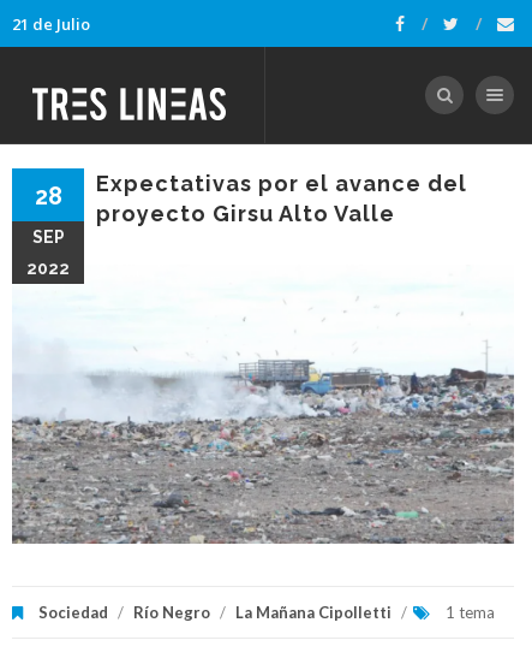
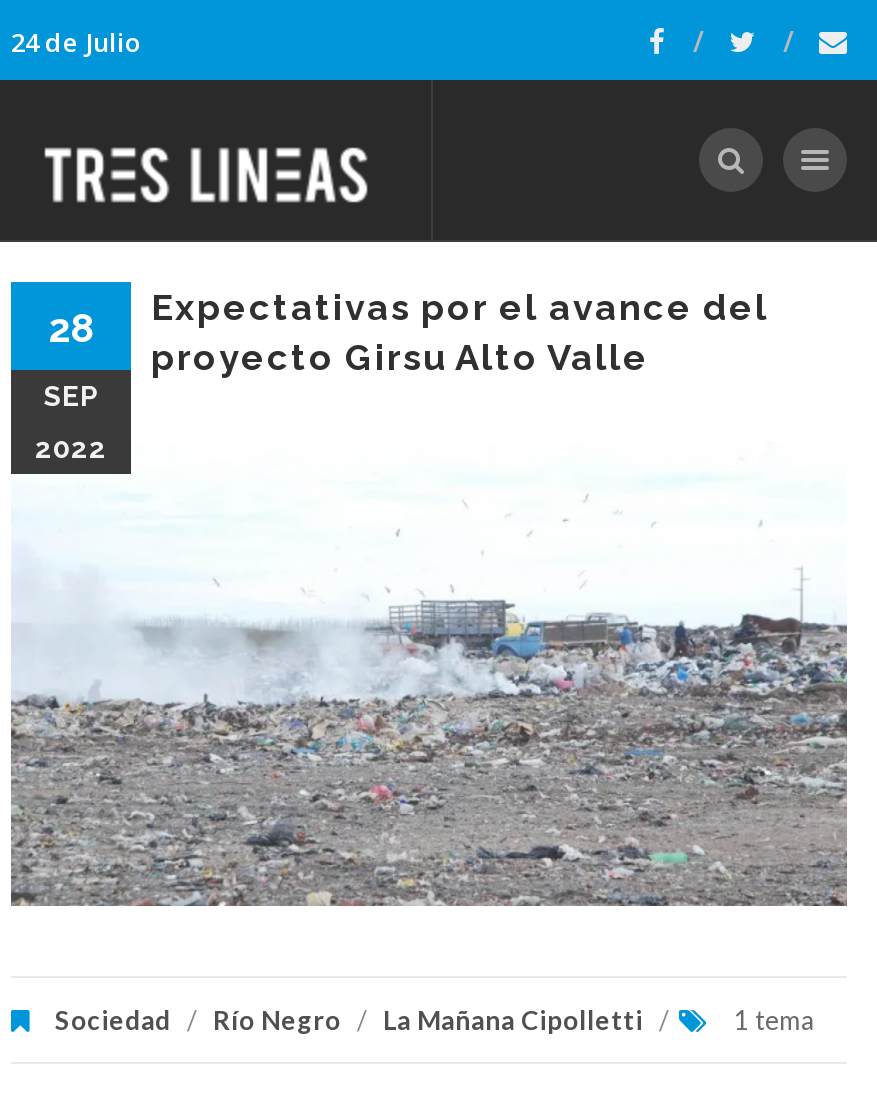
[12,13,90,35] 21 de Julio -> [11,24,141,60] 24 de Julio

